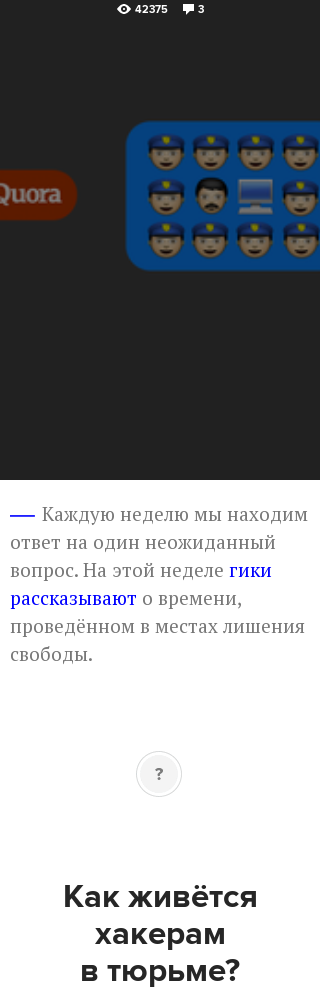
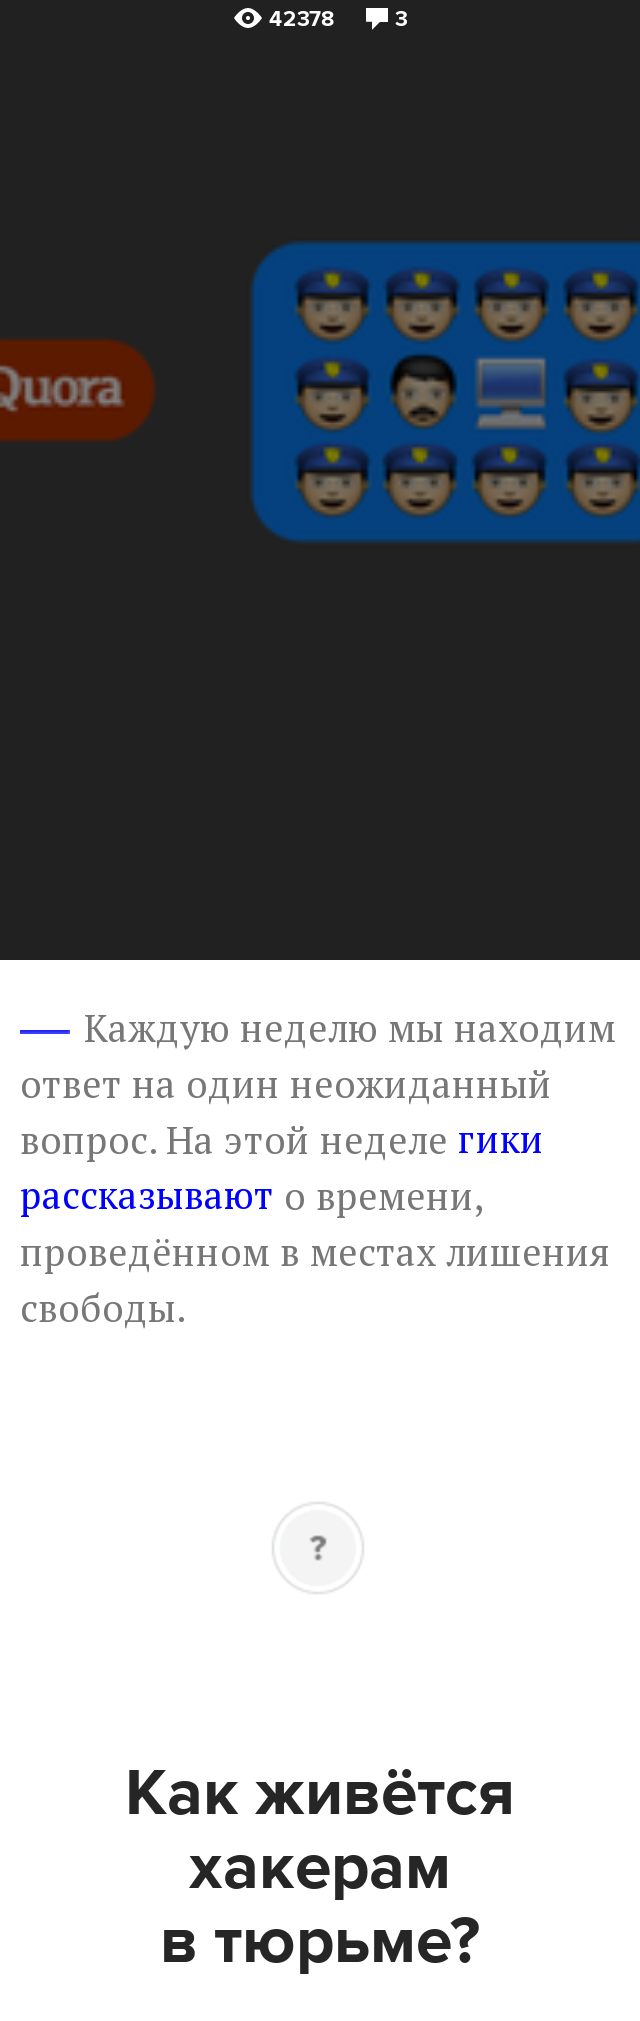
[134,3,167,17] 42375 -> [269,6,335,34] 42378

